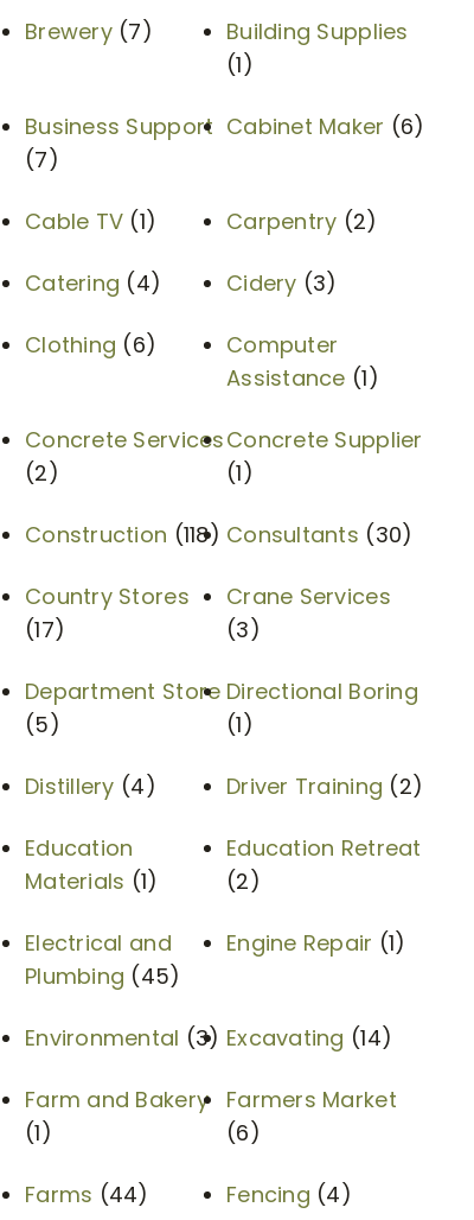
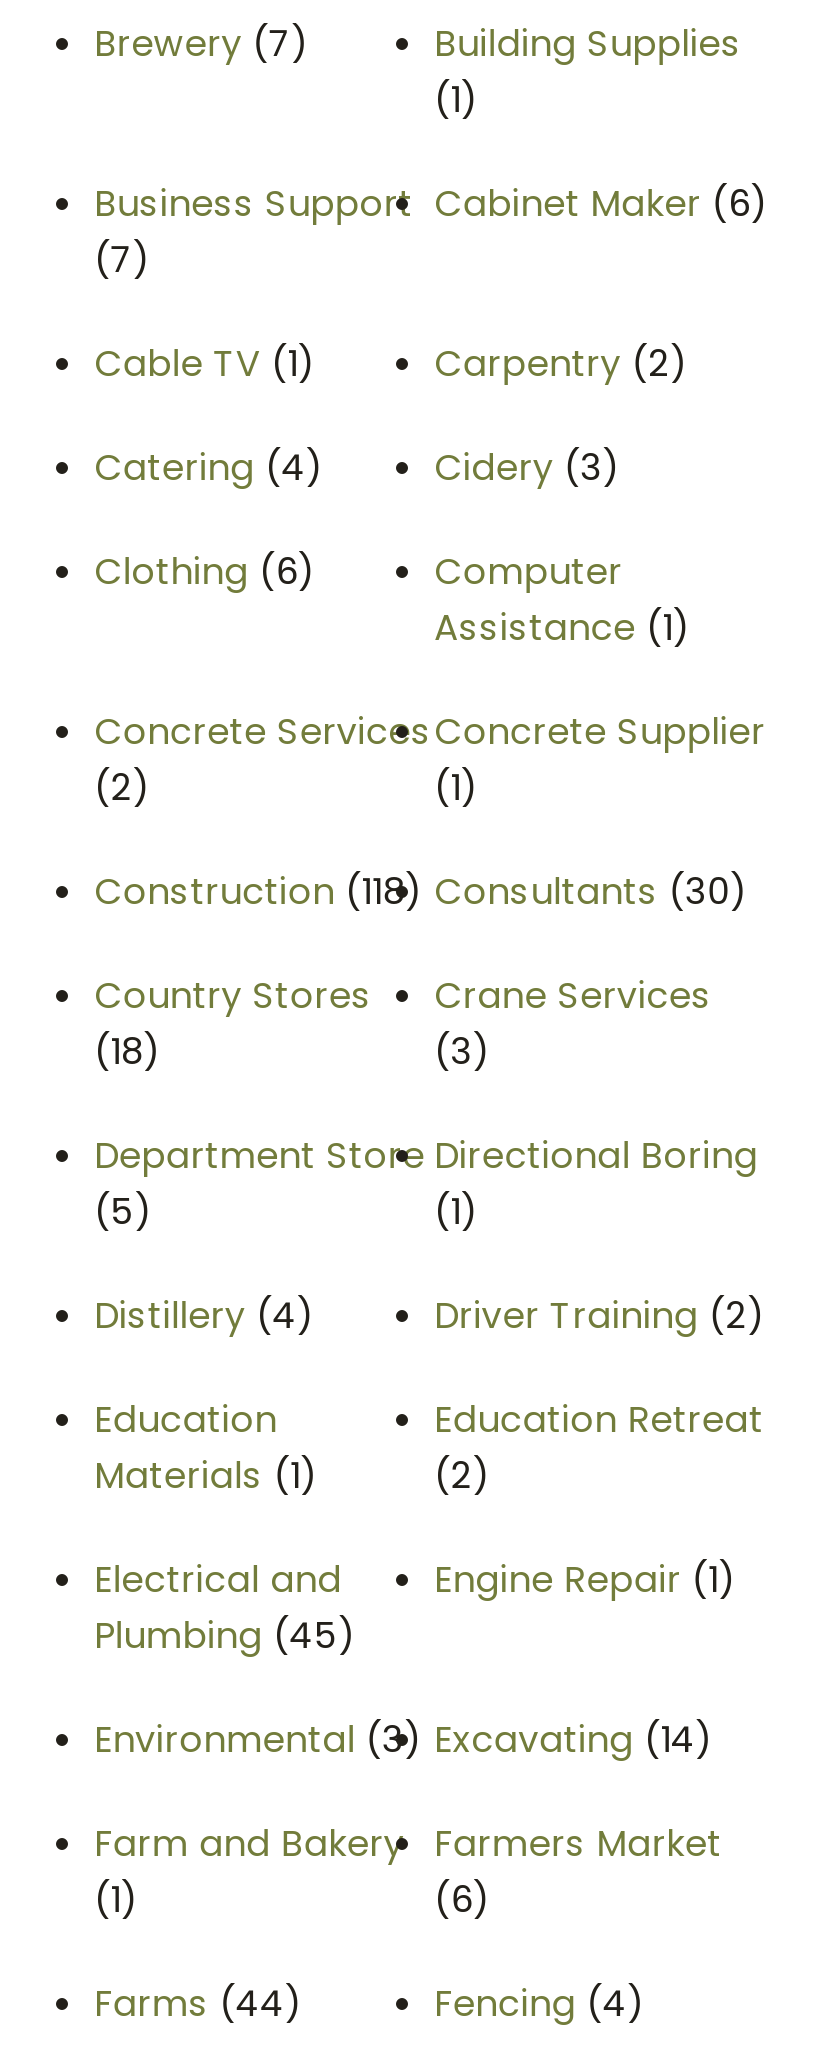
[25,615,65,644] (17) -> [94,1026,162,1076] (18)

